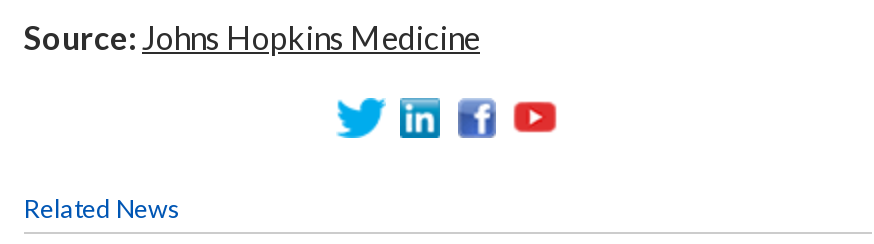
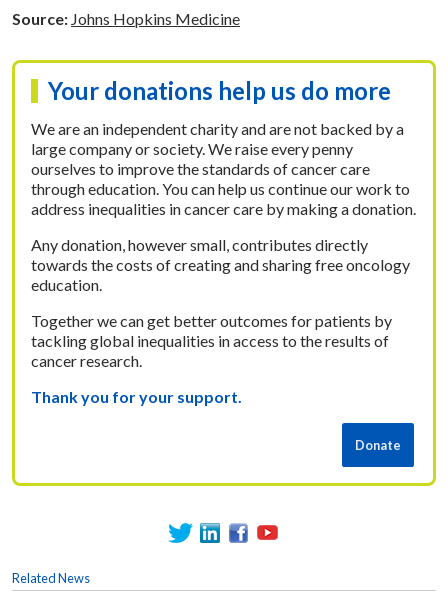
none -> [11,59,437,487] [image] | Your donations help us do more | We are an independent charity and are not backed by a | large company or society. We raise every penny | ourselves to improve the standards of cancer care | through education. You can help us continue our work to | address inequalities in cancer care by making a donation. | Any donation, however small, contributes directly | towards the costs of creating and sharing free oncology | education. | Together we can get better outcomes for patients by | tackling global inequalities in access to the results of | cancer research. | Thank you for your support.

